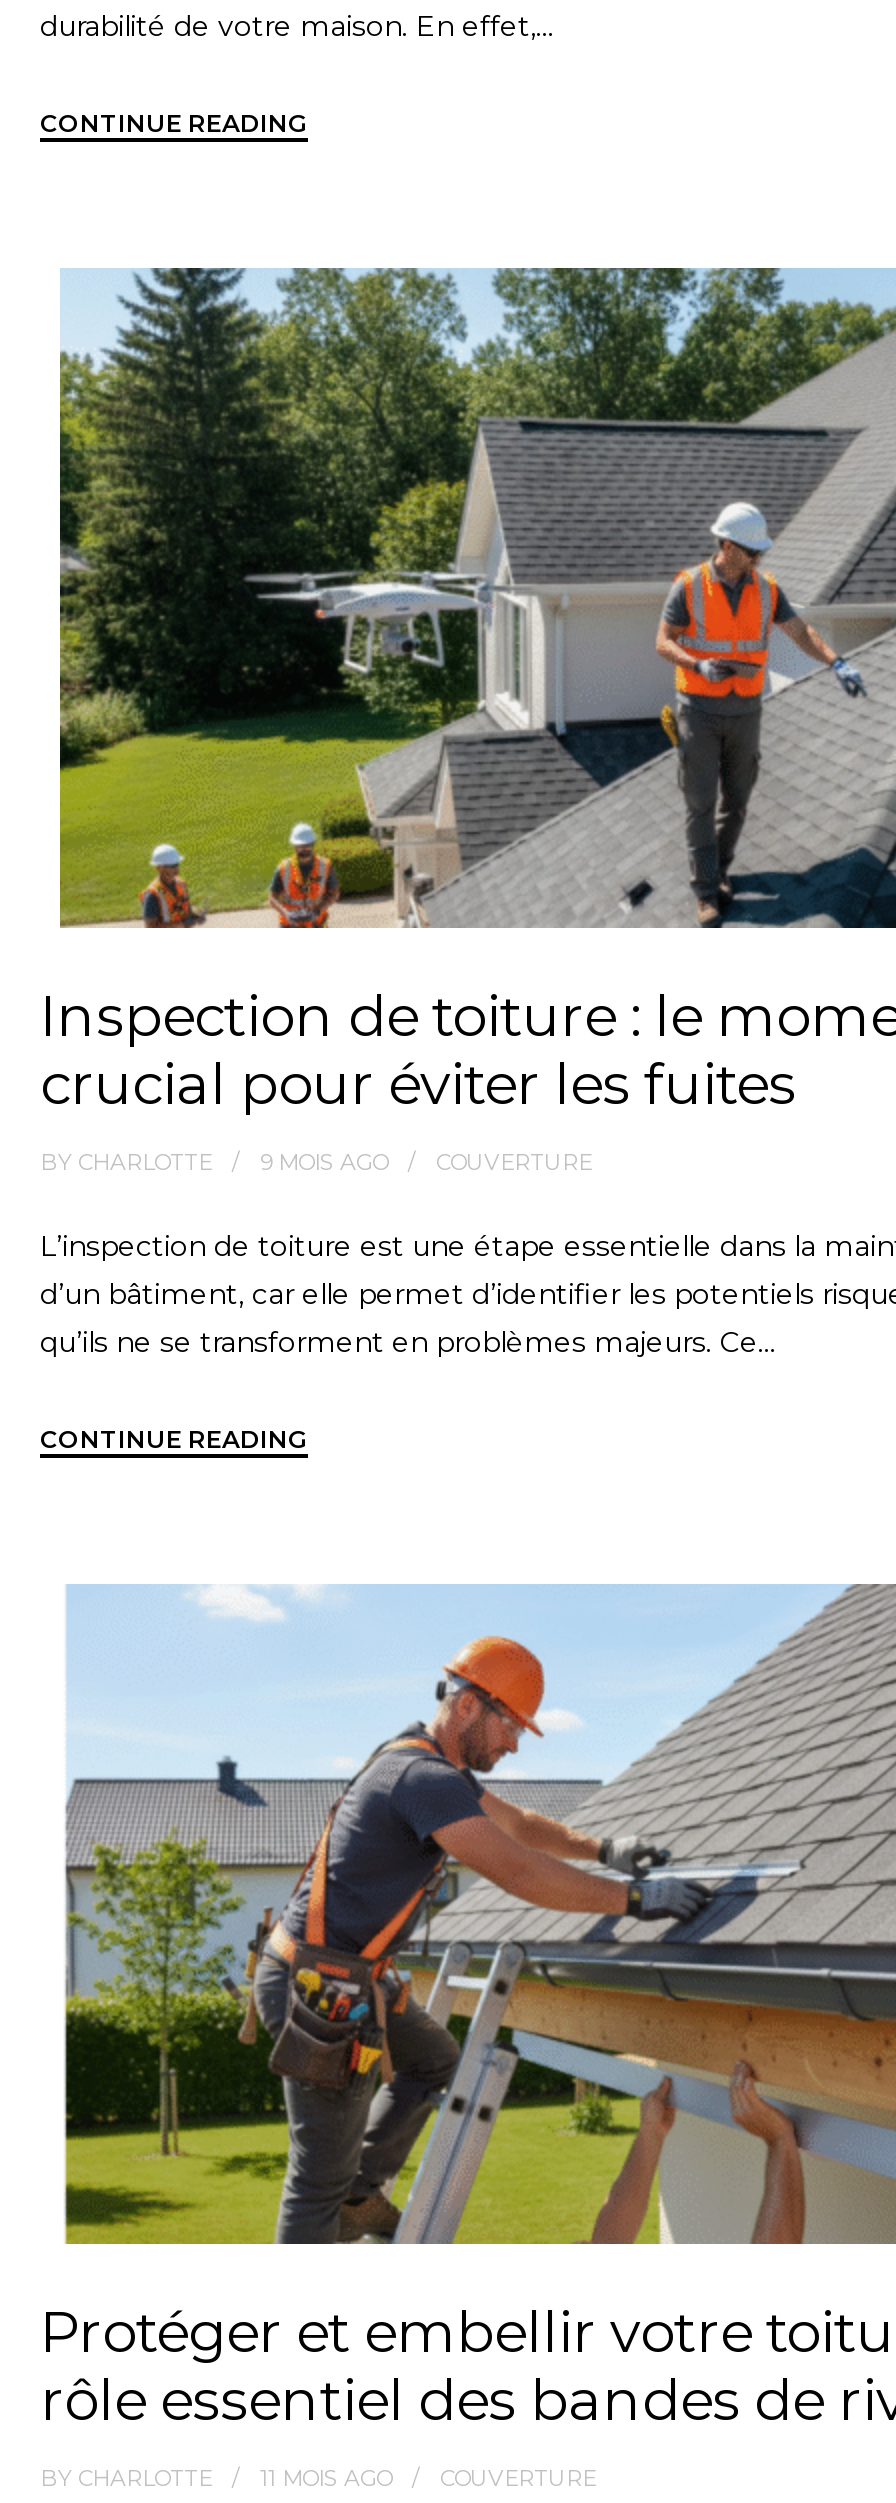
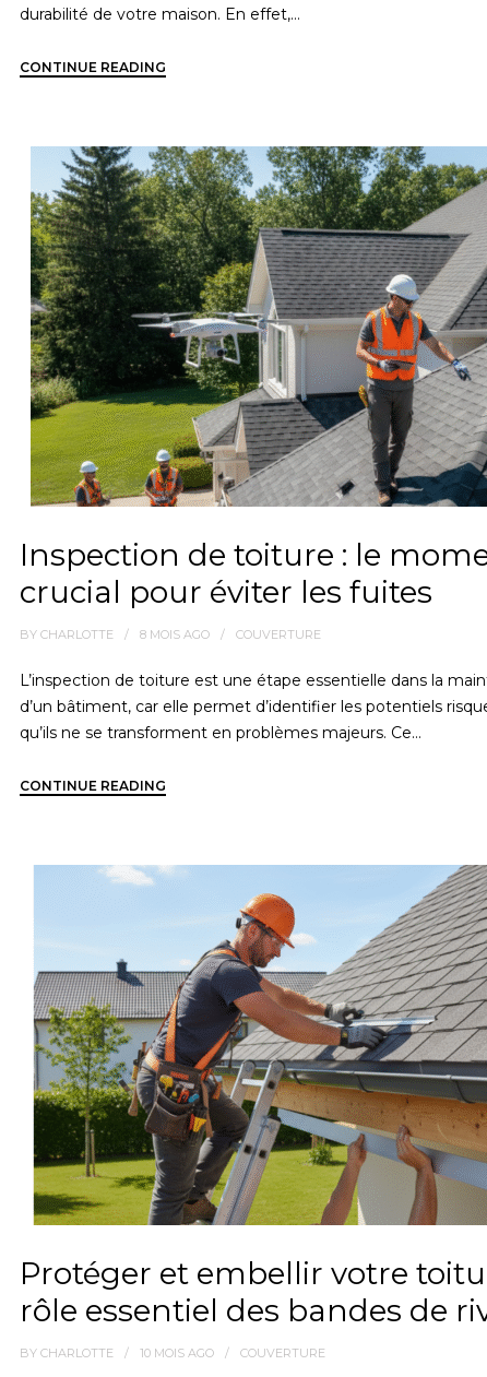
[40,1148,592,1176] BY CHARLOTTE 9 MOIS AGO COUVERTURE -> [20,627,321,642] BY CHARLOTTE 8 MOIS AGO COUVERTURE
[40,2464,596,2492] BY CHARLOTTE 11 MOIS AGO COUVERTURE -> [20,1345,325,1361] BY CHARLOTTE 10 MOIS AGO COUVERTURE

